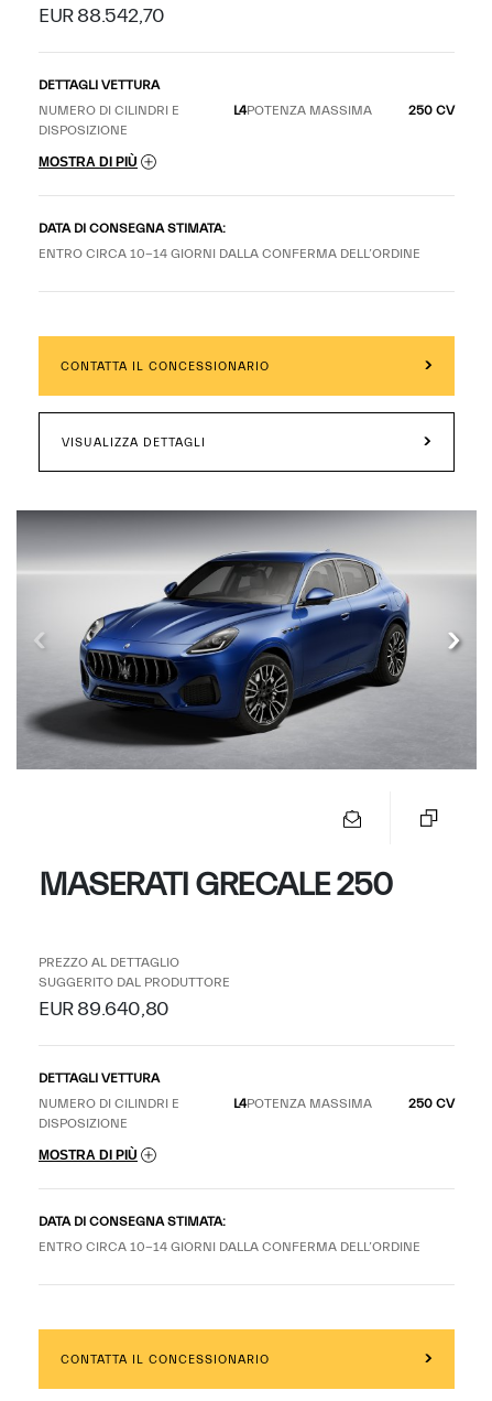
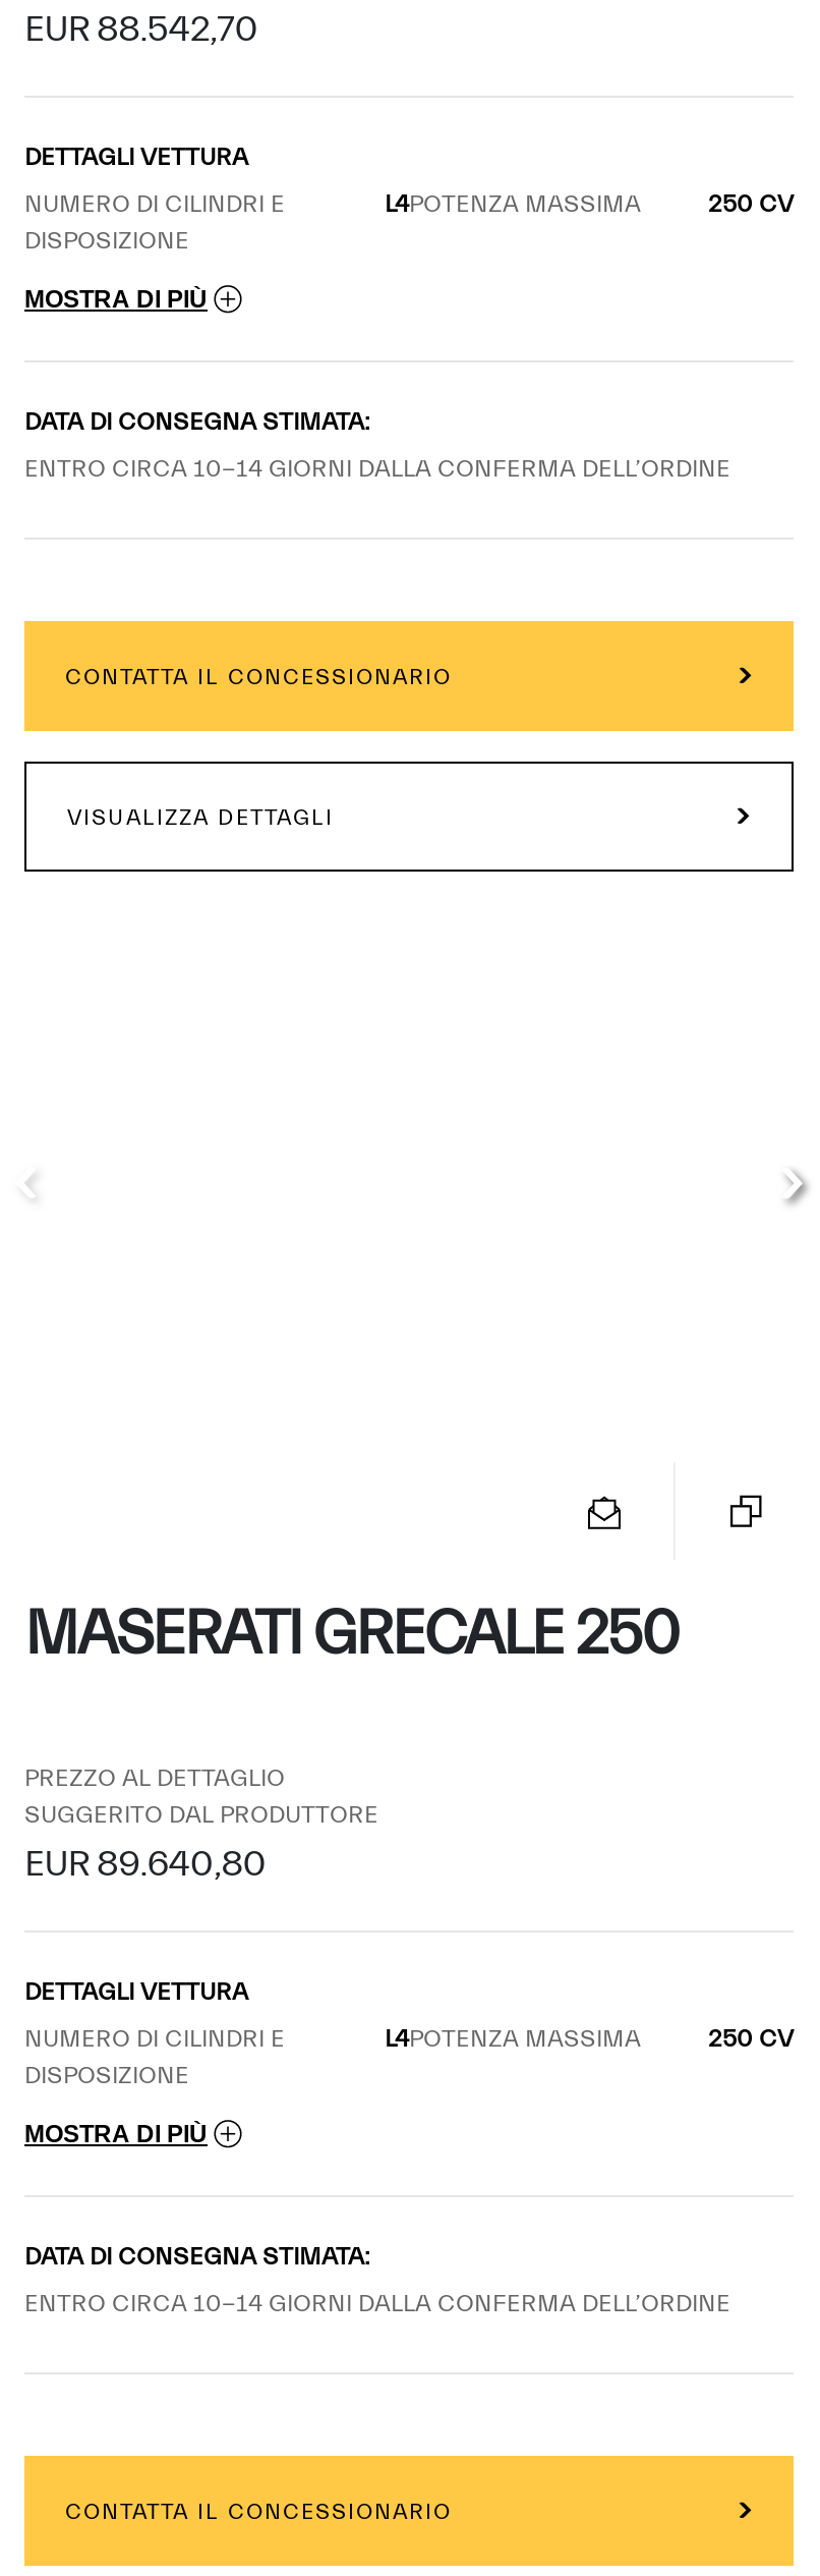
[15,509,478,770] [image] -> none

